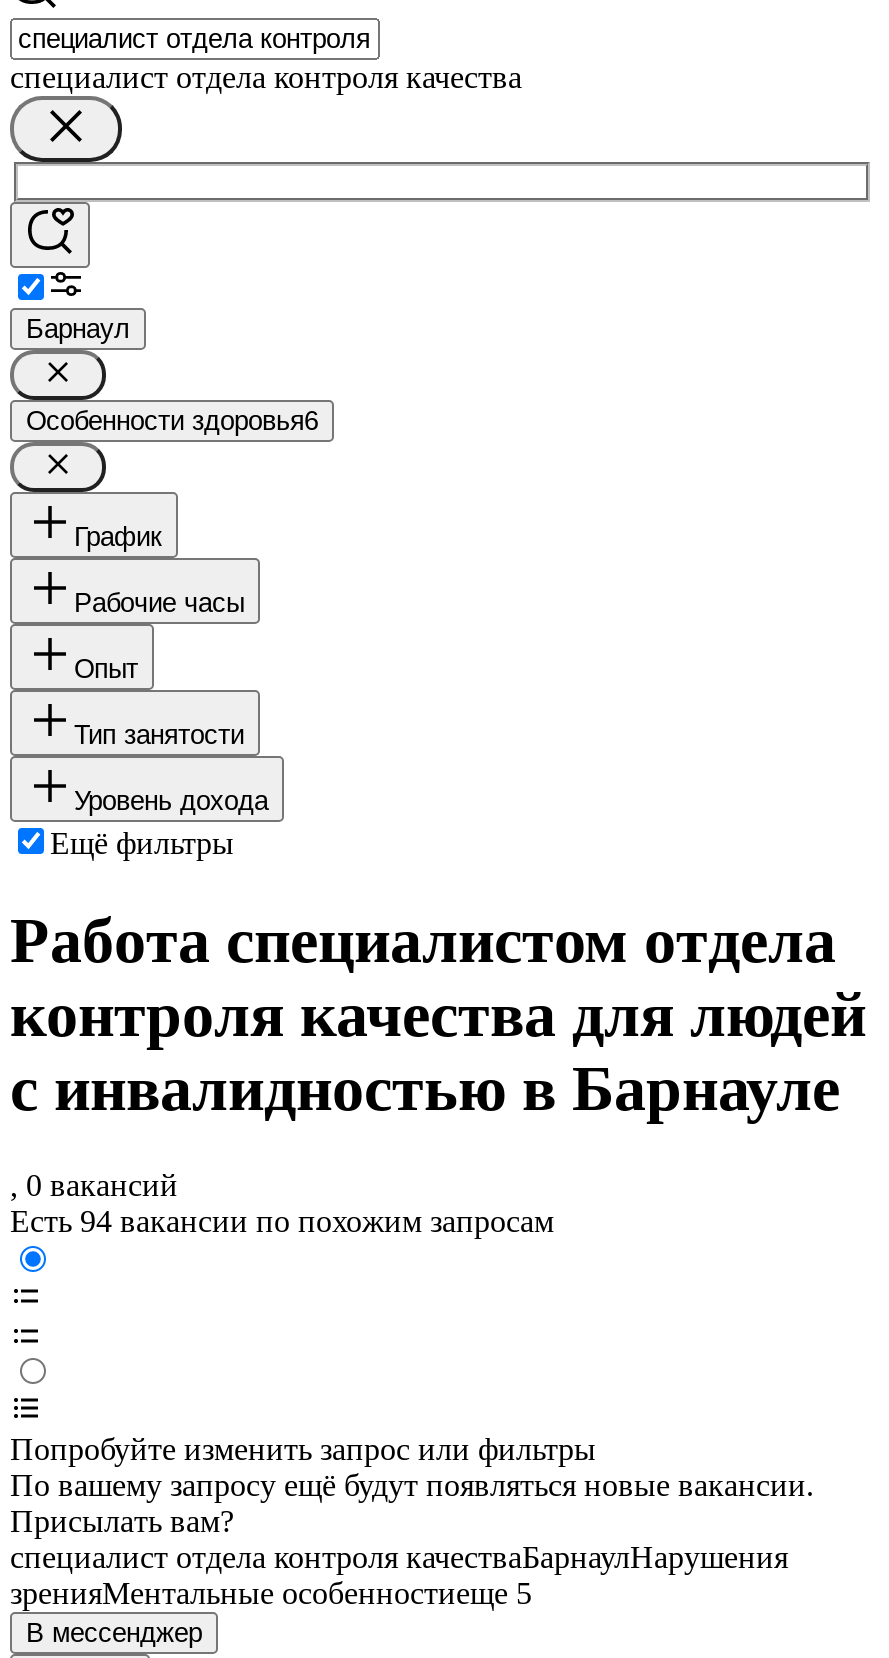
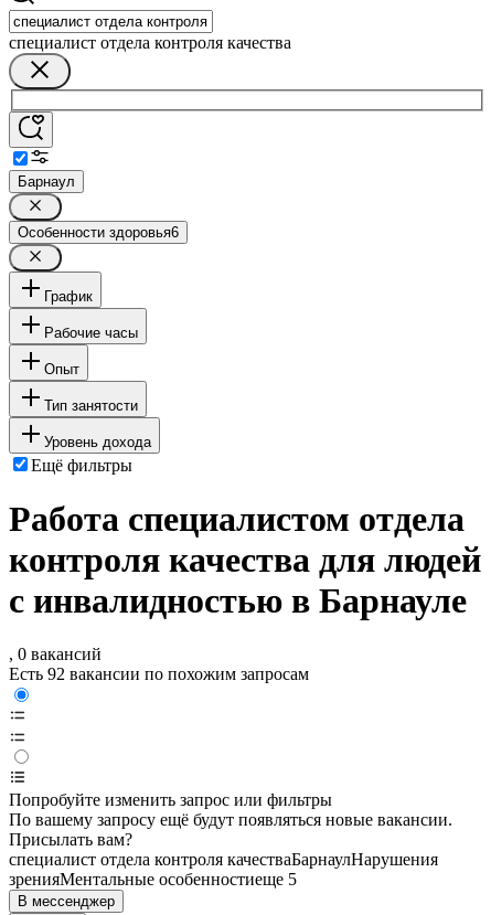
[10,1205,554,1239] Есть 94 вакансии по похожим запросам -> [9,665,309,684] Есть 92 вакансии по похожим запросам

